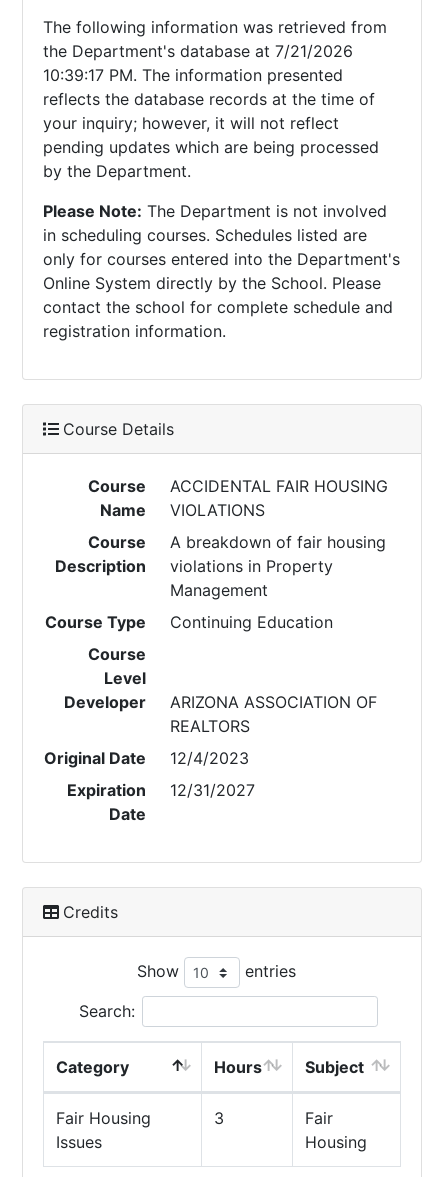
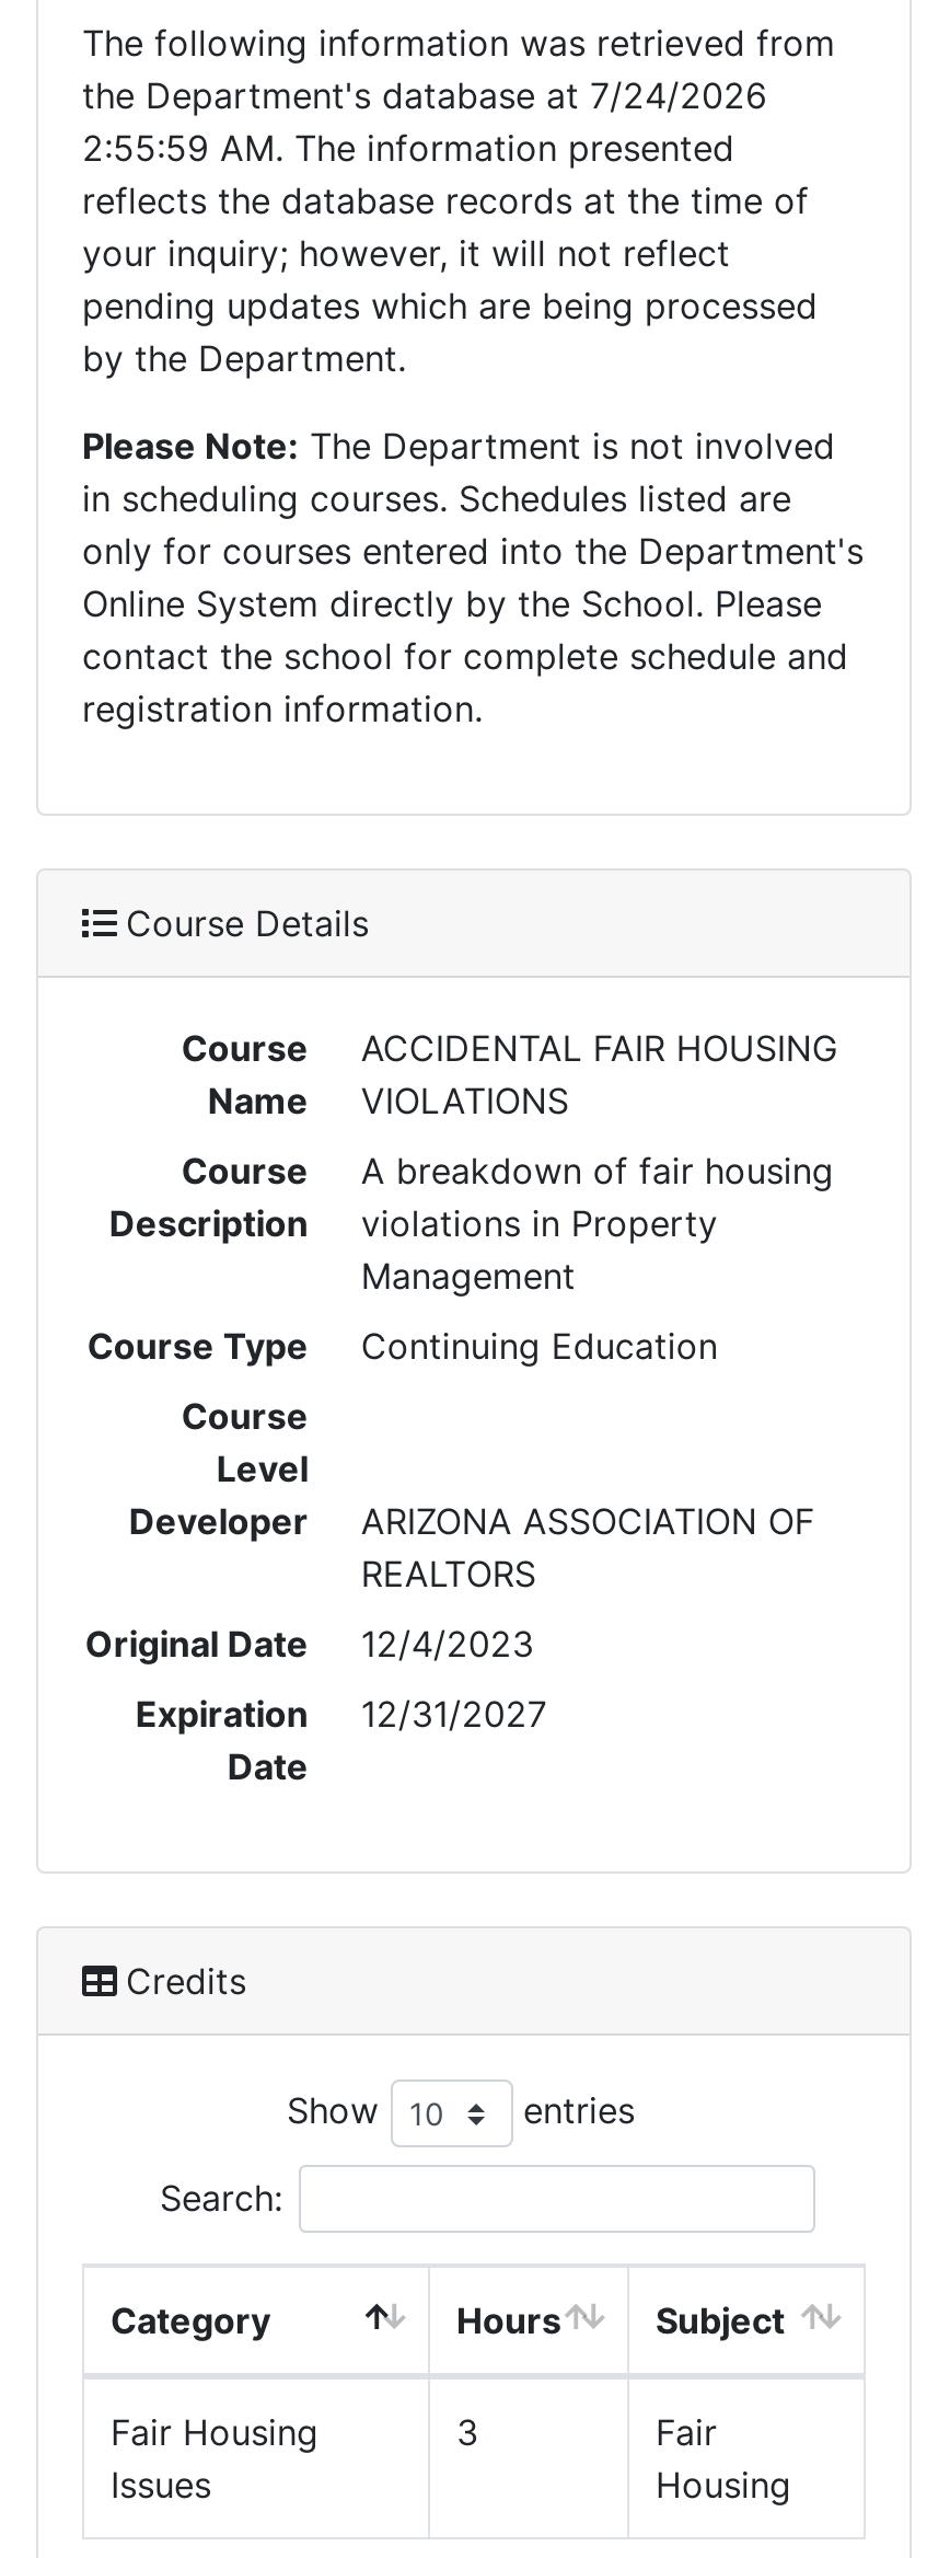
[43,41,353,61] the Department's database at 7/21/2026 -> [82,73,767,117] the Department's database at 7/24/2026
[43,65,343,85] 10:39:17 PM. The information presented -> [82,126,734,170] 2:55:59 AM. The information presented

